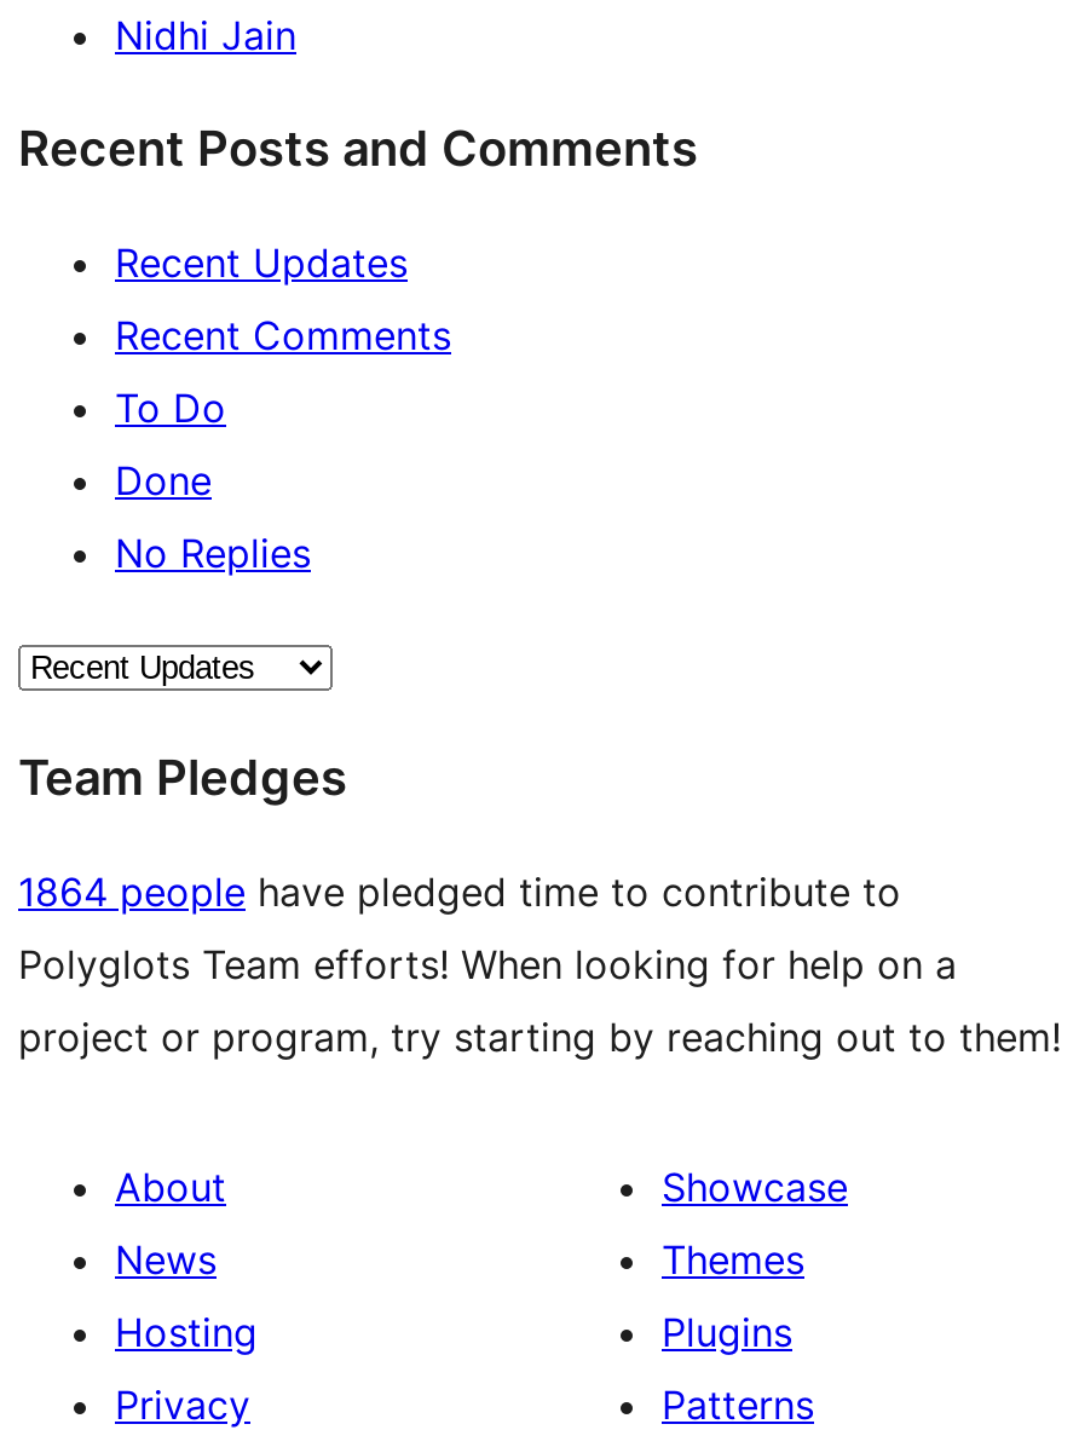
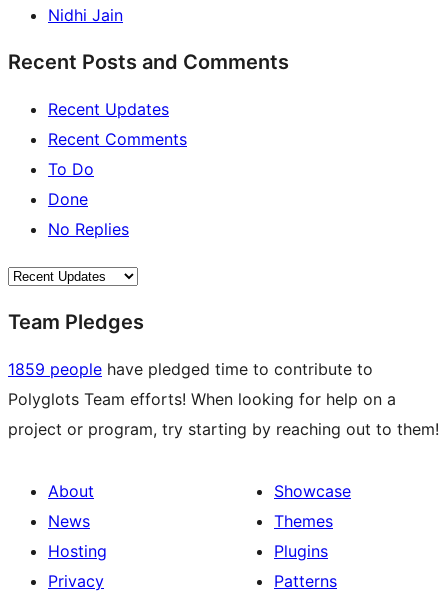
[18,868,901,916] 1864 people have pledged time to contribute to -> [8,359,373,379] 1859 people have pledged time to contribute to

